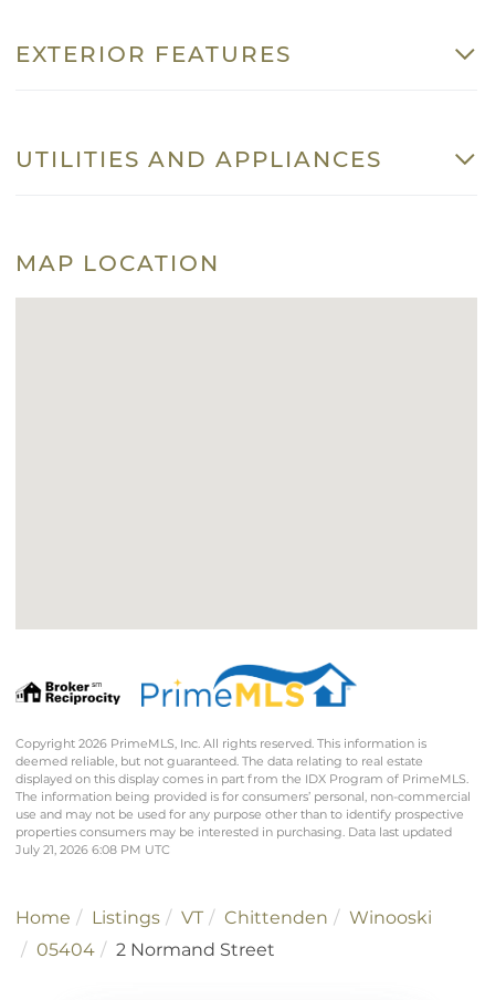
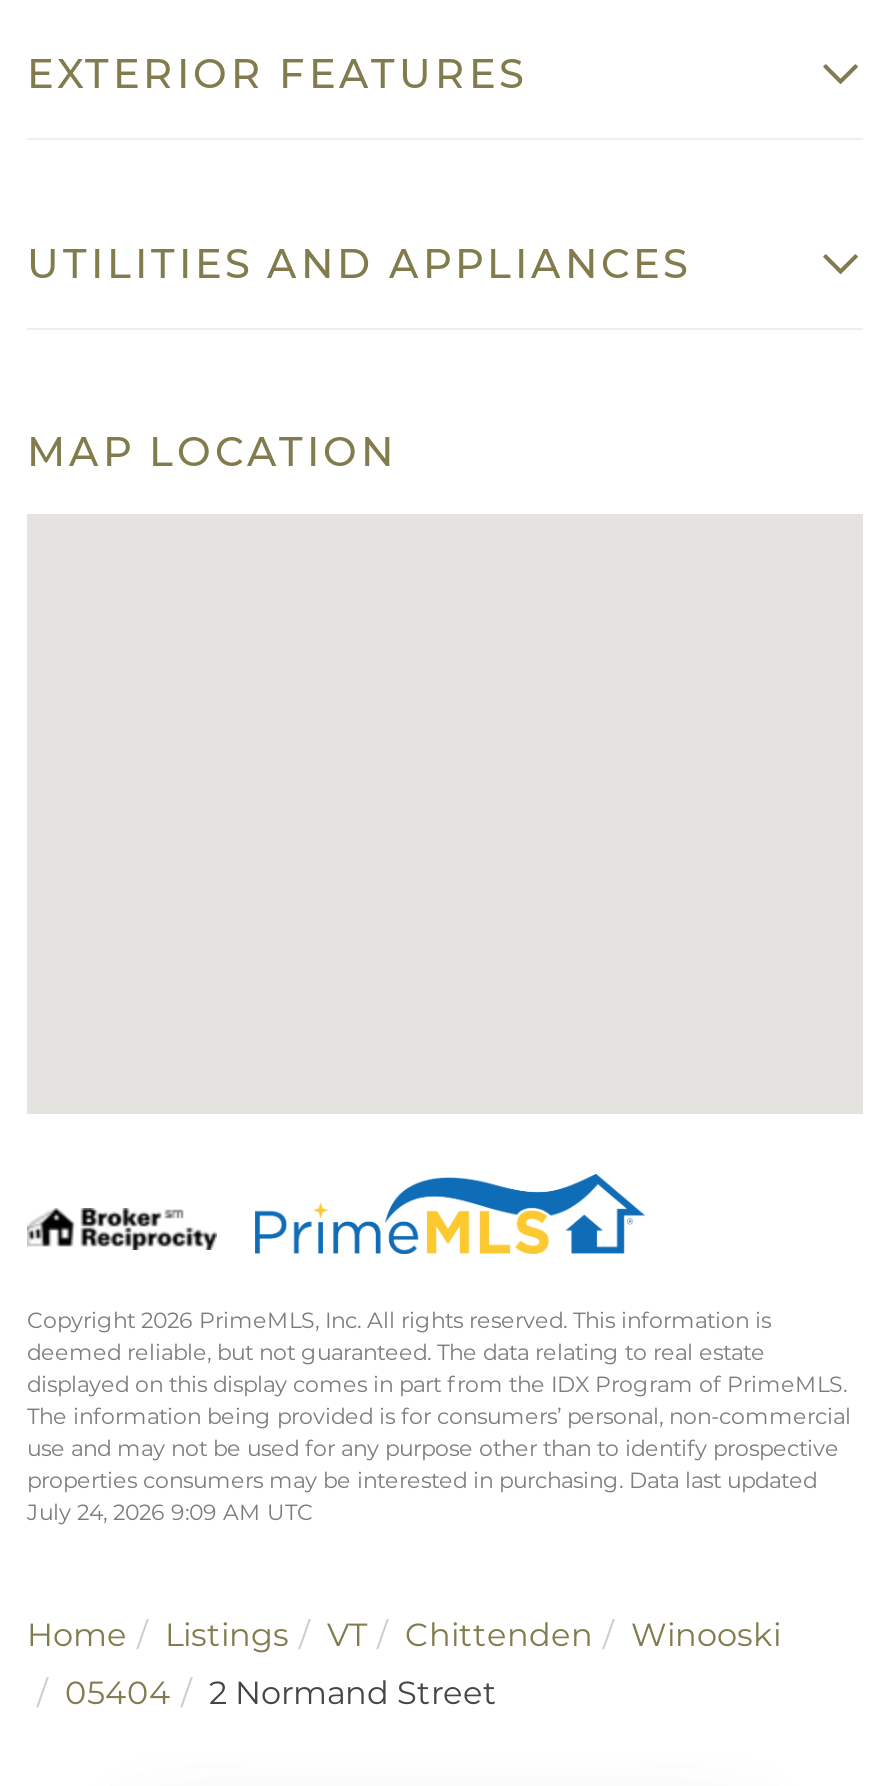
[15,841,170,857] July 21, 2026 6:08 PM UTC -> [27,1497,313,1525] July 24, 2026 9:09 AM UTC

